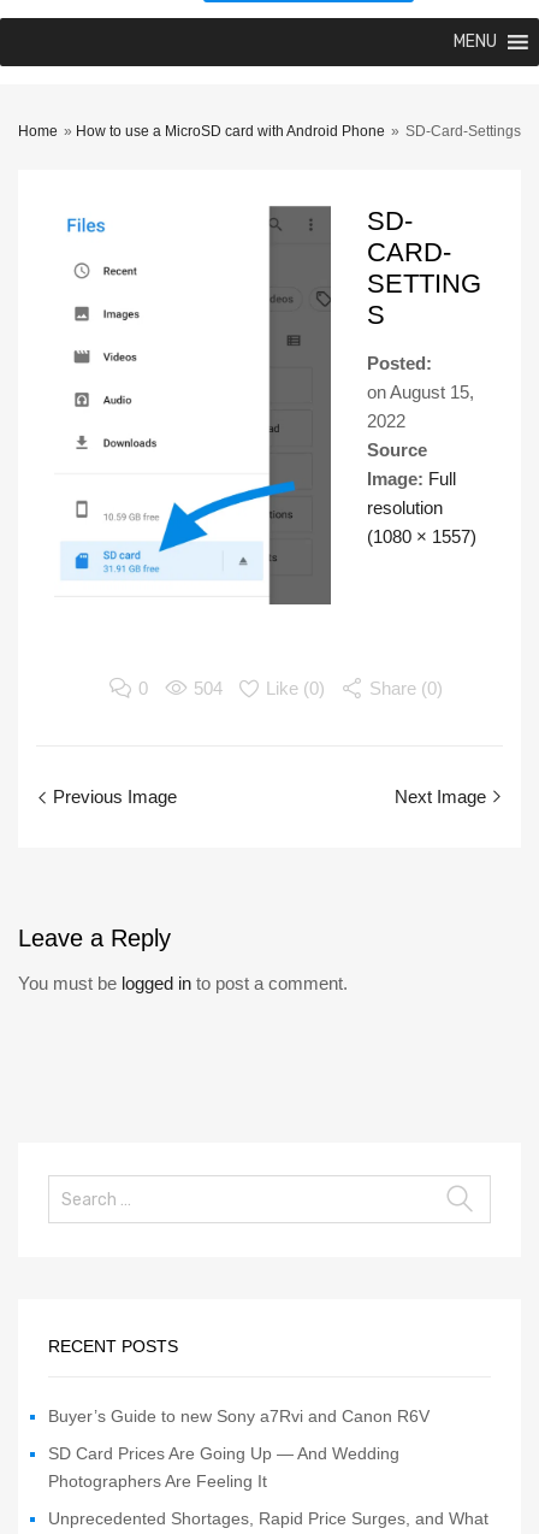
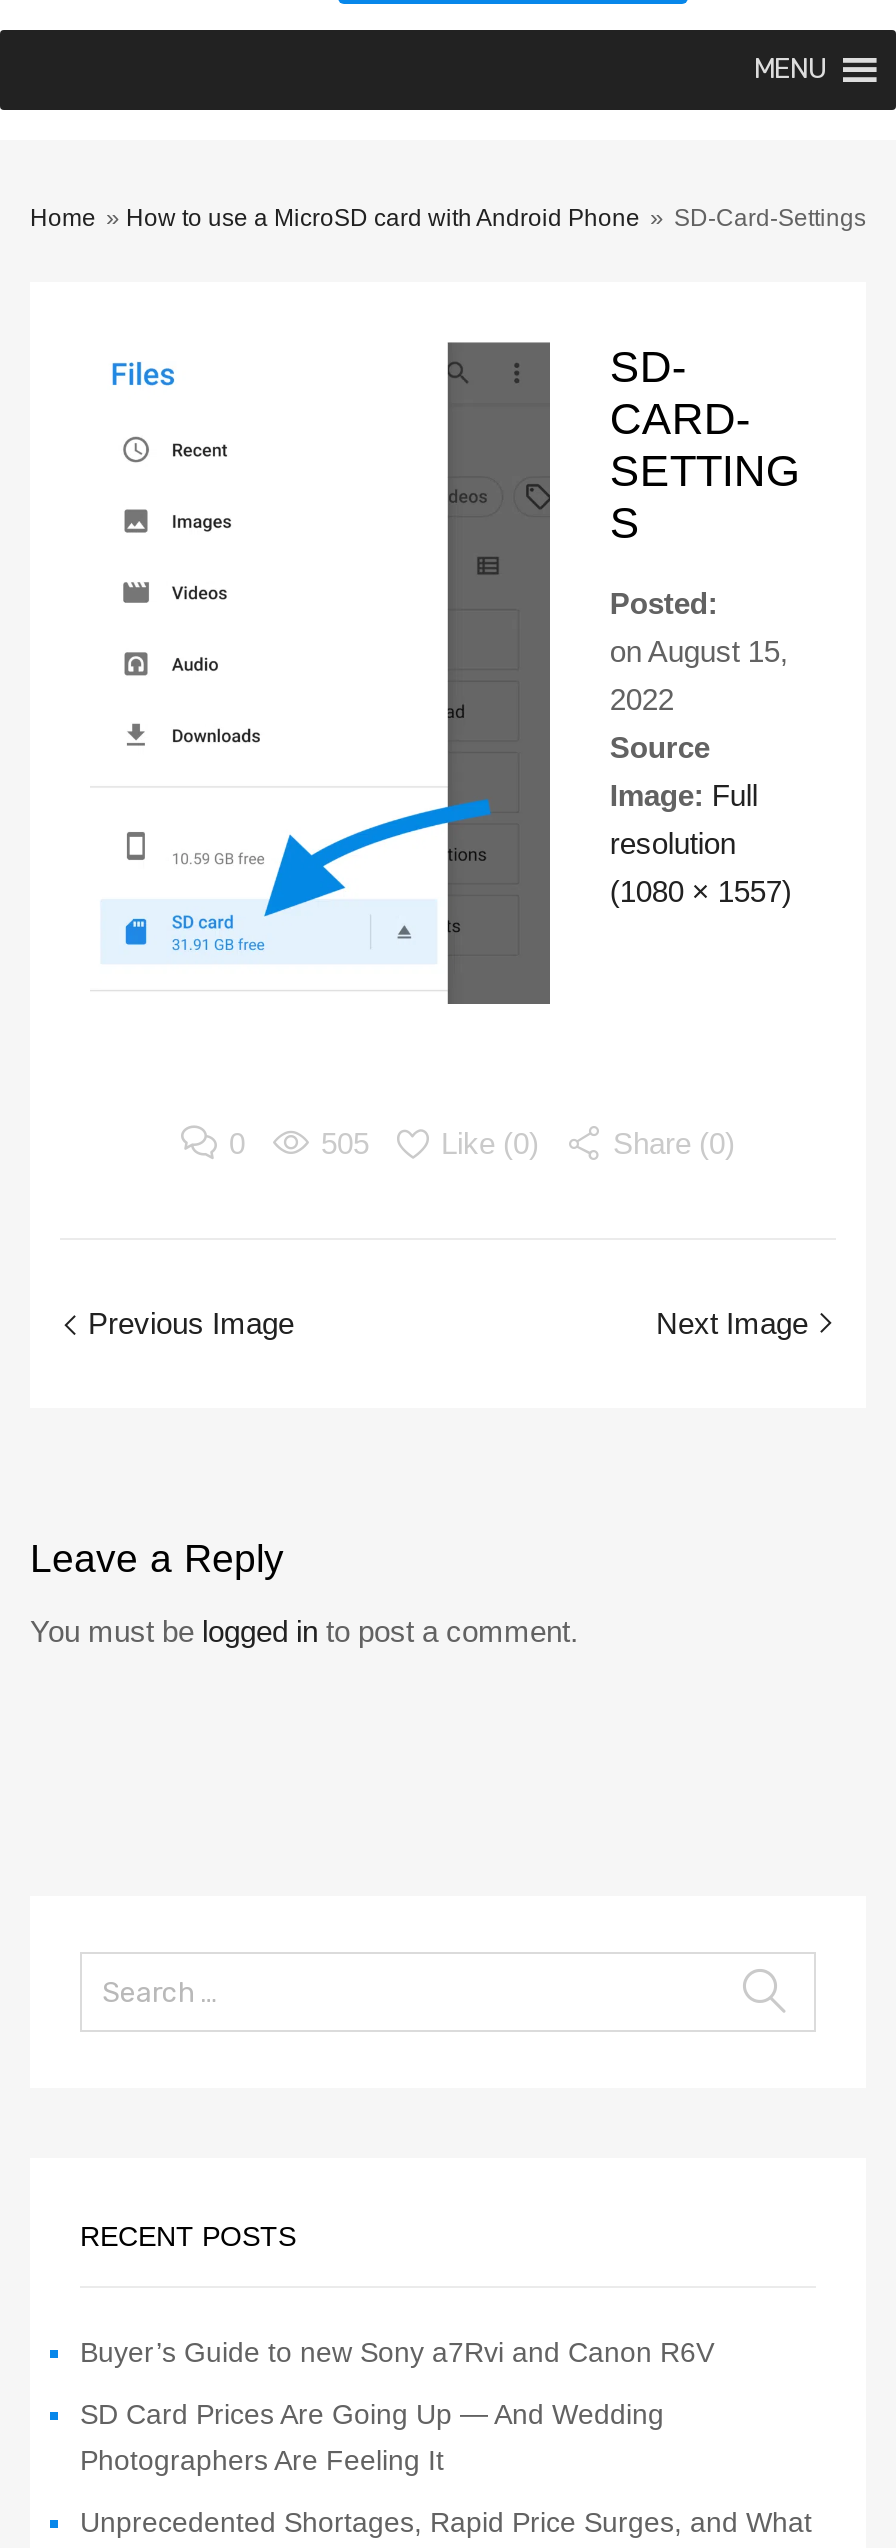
[193,678,222,698] 504 -> [321,1125,369,1159] 505

